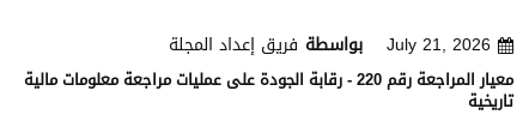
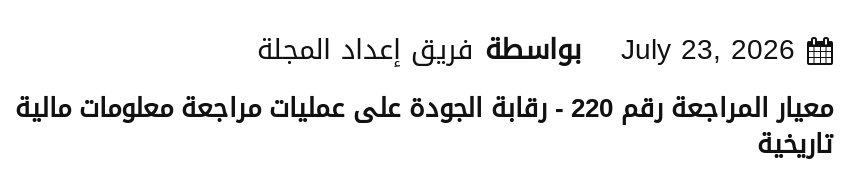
[169,28,491,61] July 21, 2026 بواسطة فريق إعداد المجلة -> [257,23,795,77] July 23, 2026 بواسطة فريق إعداد المجلة

